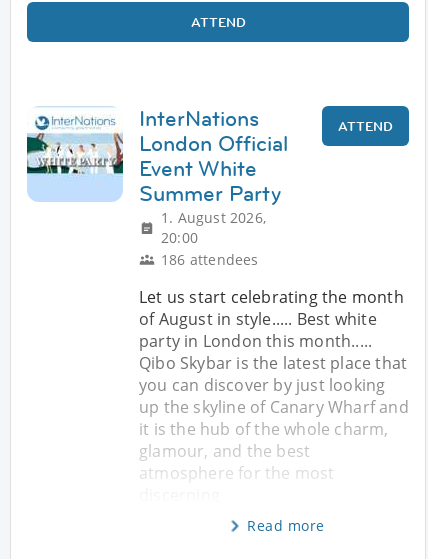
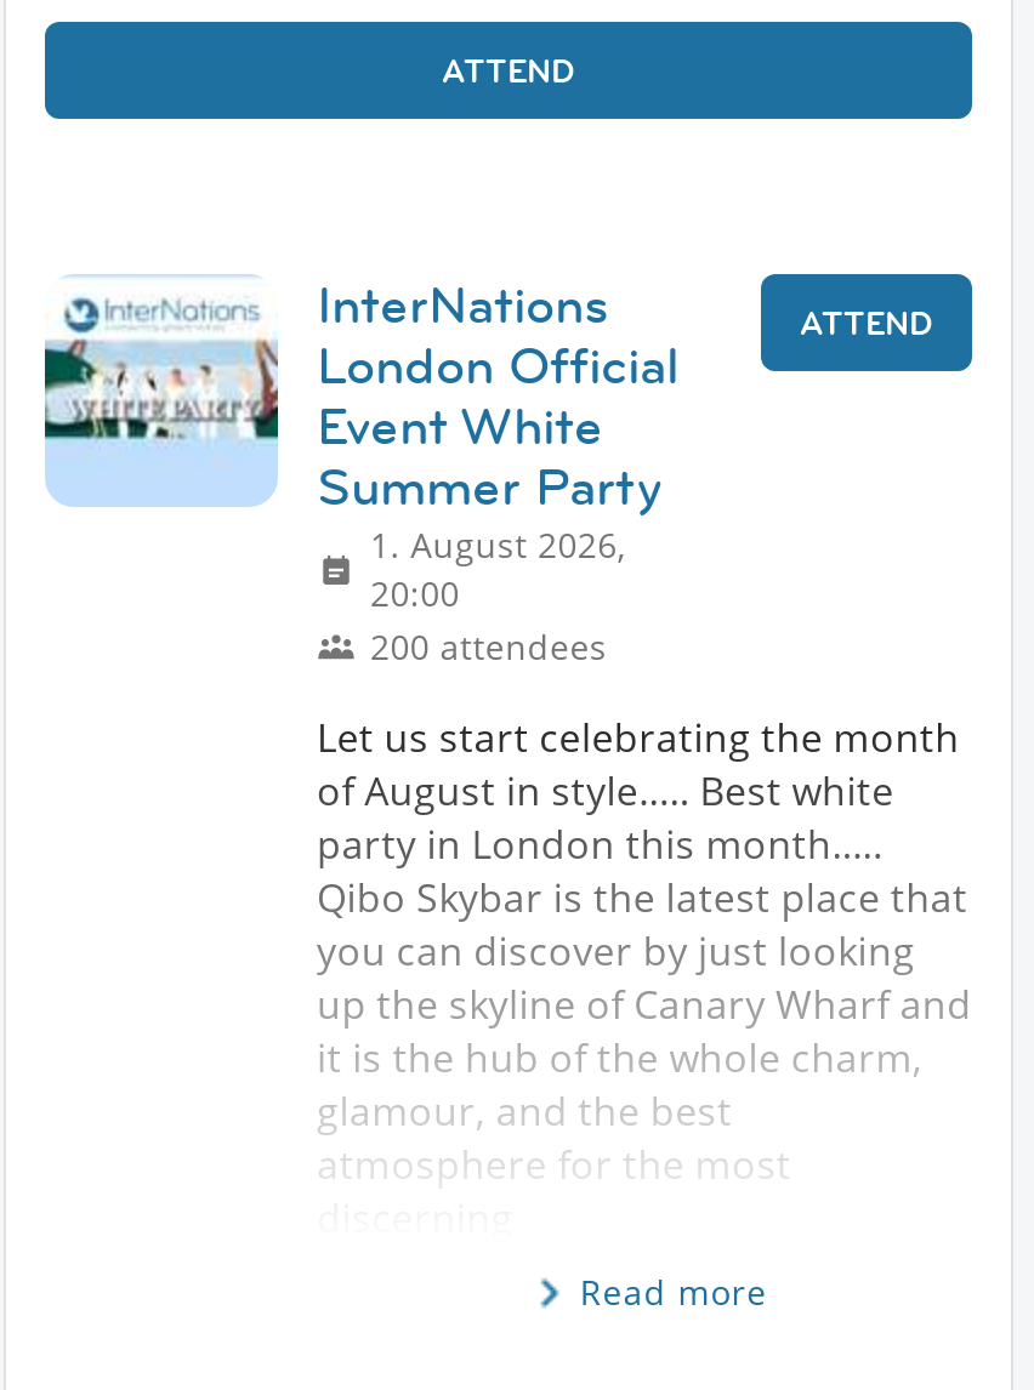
[161,250,259,269] 186 attendees -> [370,622,607,669] 200 attendees

